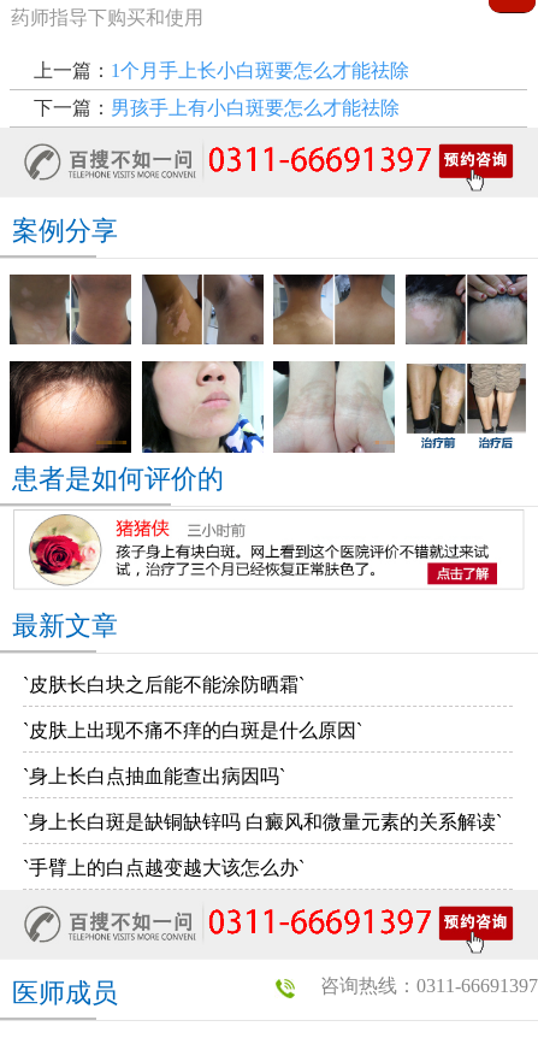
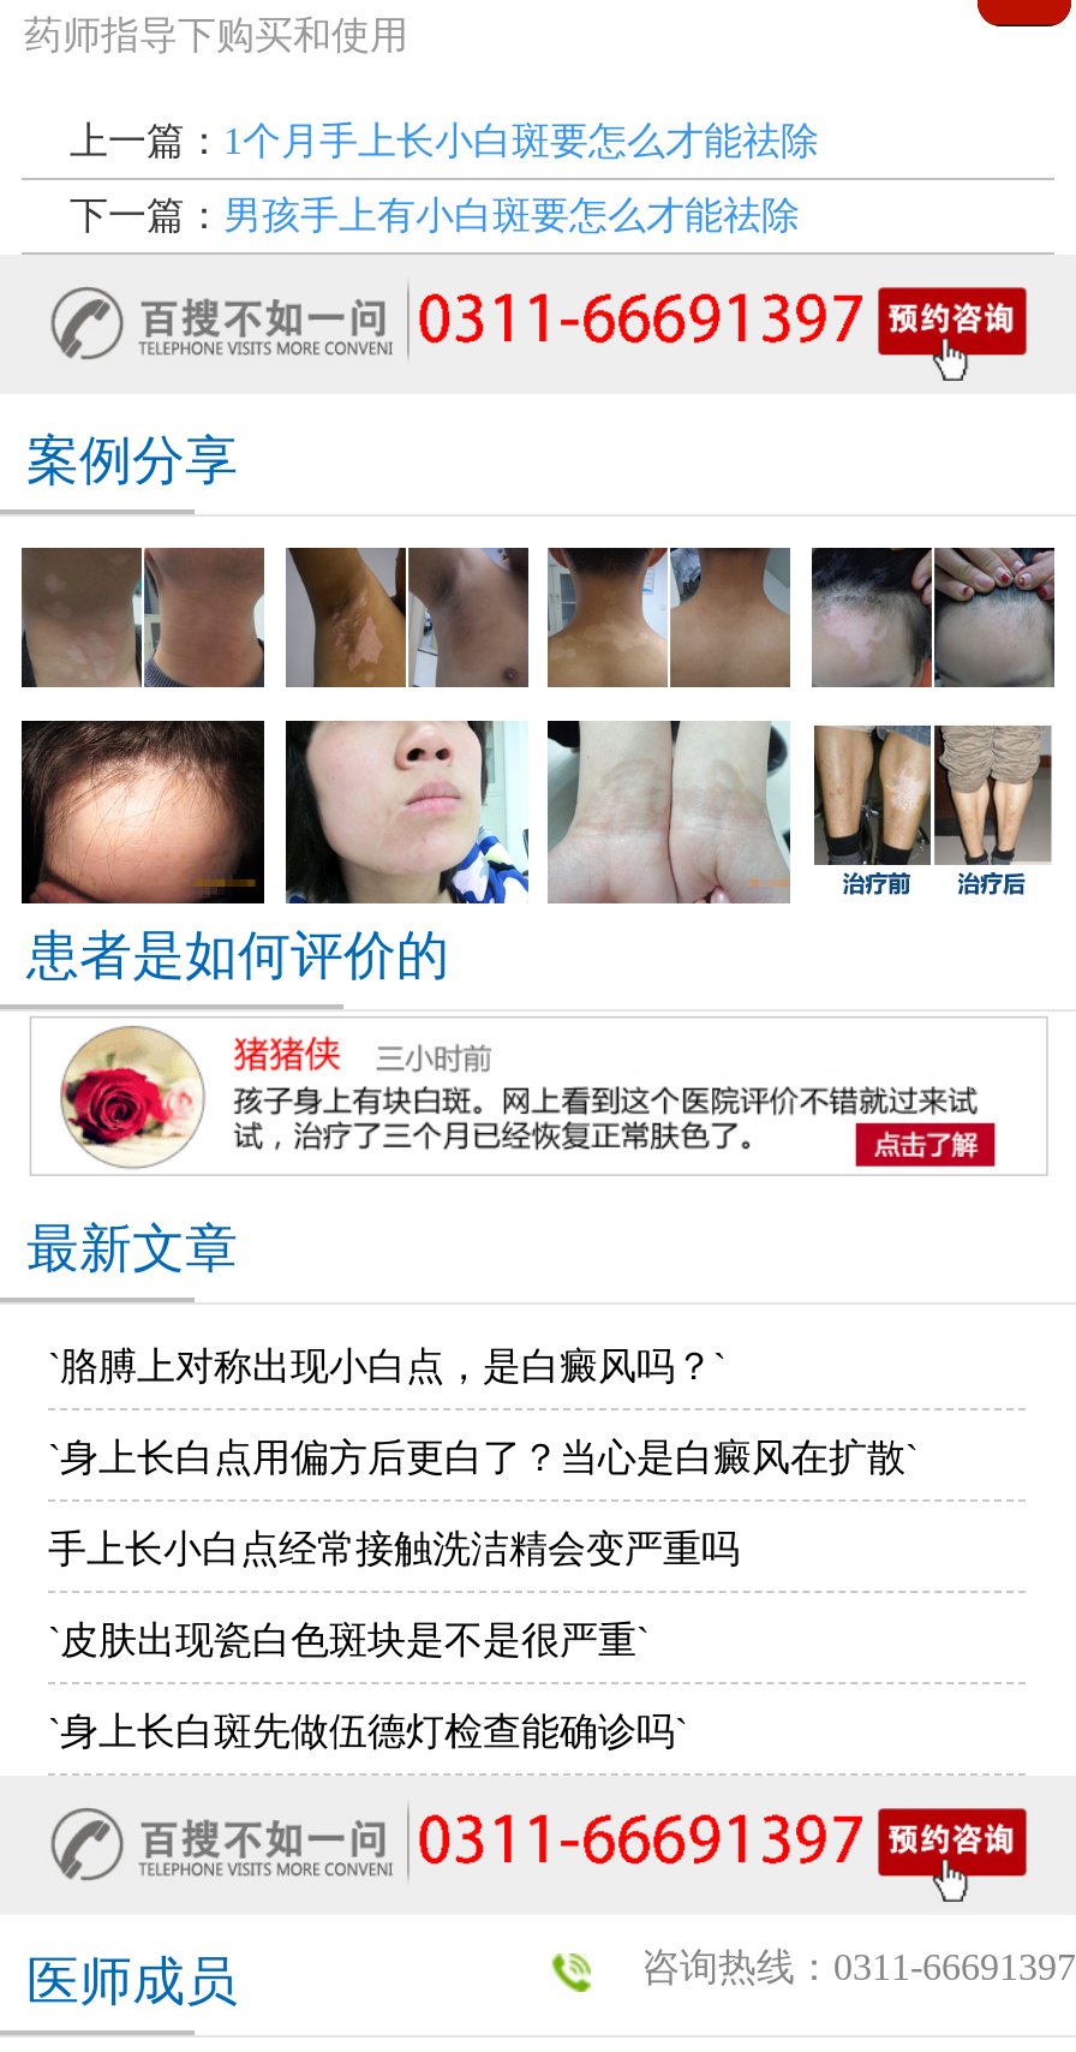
[23,675,305,695] `皮肤长白块之后能不能涂防晒霜` -> [48,1347,725,1387] `胳膊上对称出现小白点，是白癜风吗？`
[23,721,362,741] `皮肤上出现不痛不痒的白斑是什么原因` -> [48,1438,917,1479] `身上长白点用偏方后更白了？当心是白癜风在扩散`
[23,766,285,787] `身上长白点抽血能查出病因吗` -> [48,1529,740,1570] 手上长小白点经常接触洗洁精会变严重吗
[23,812,502,833] `身上长白斑是缺铜缺锌吗 白癜风和微量元素的关系解读` -> [48,1620,648,1661] `皮肤出现瓷白色斑块是不是很严重`
[23,858,305,878] `手臂上的白点越变越大该怎么办` -> [48,1712,687,1753] `身上长白斑先做伍德灯检查能确诊吗`

